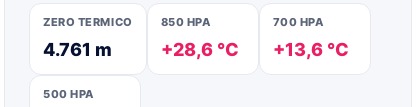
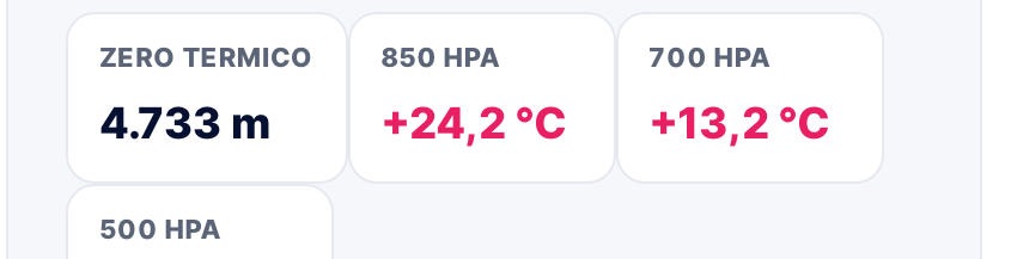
[43,38,112,59] 4.761 m -> [99,97,272,147] 4.733 m
[161,38,239,59] +28,6 °C -> [381,97,567,147] +24,2 °C
[273,38,349,59] +13,6 °C -> [649,97,831,147] +13,2 °C

